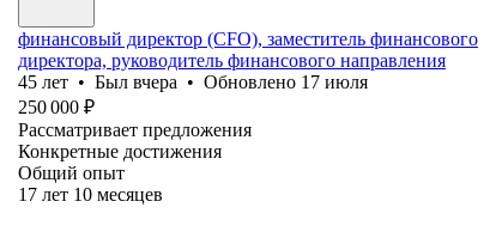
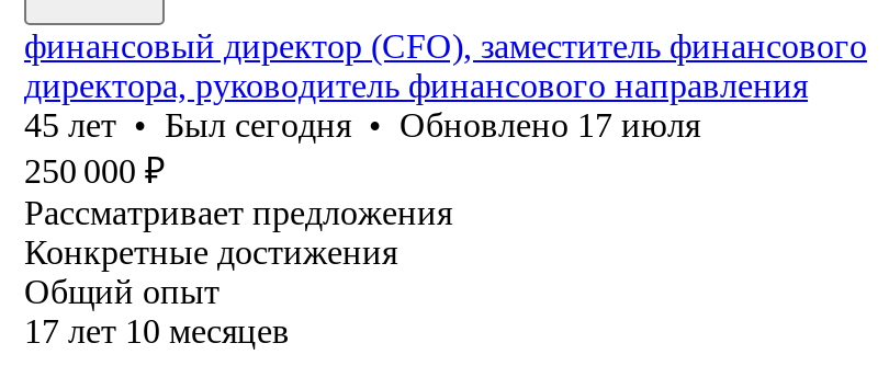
[18,72,368,92] 45 лет • Был вчера • Обновлено 17 июля -> [24,106,700,143] 45 лет • Был сегодня • Обновлено 17 июля

